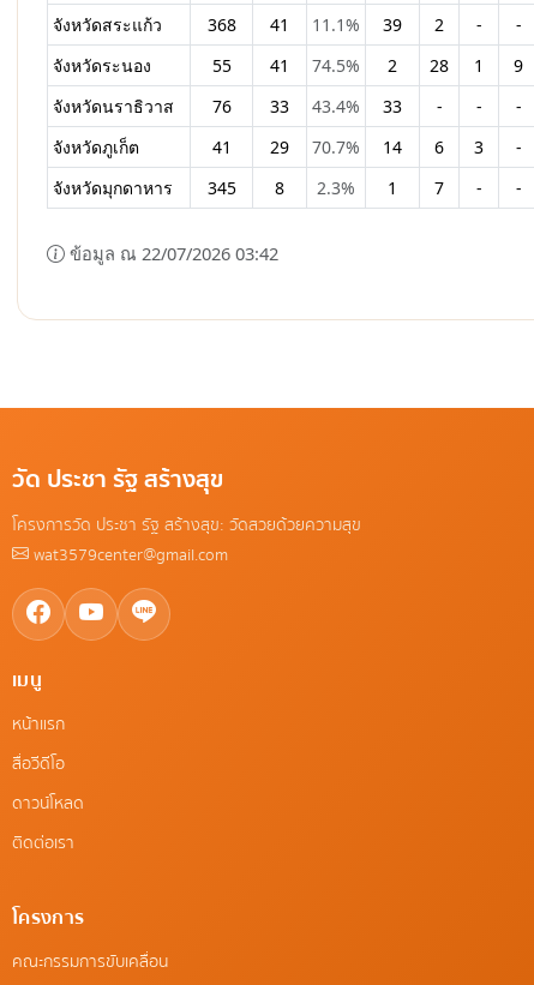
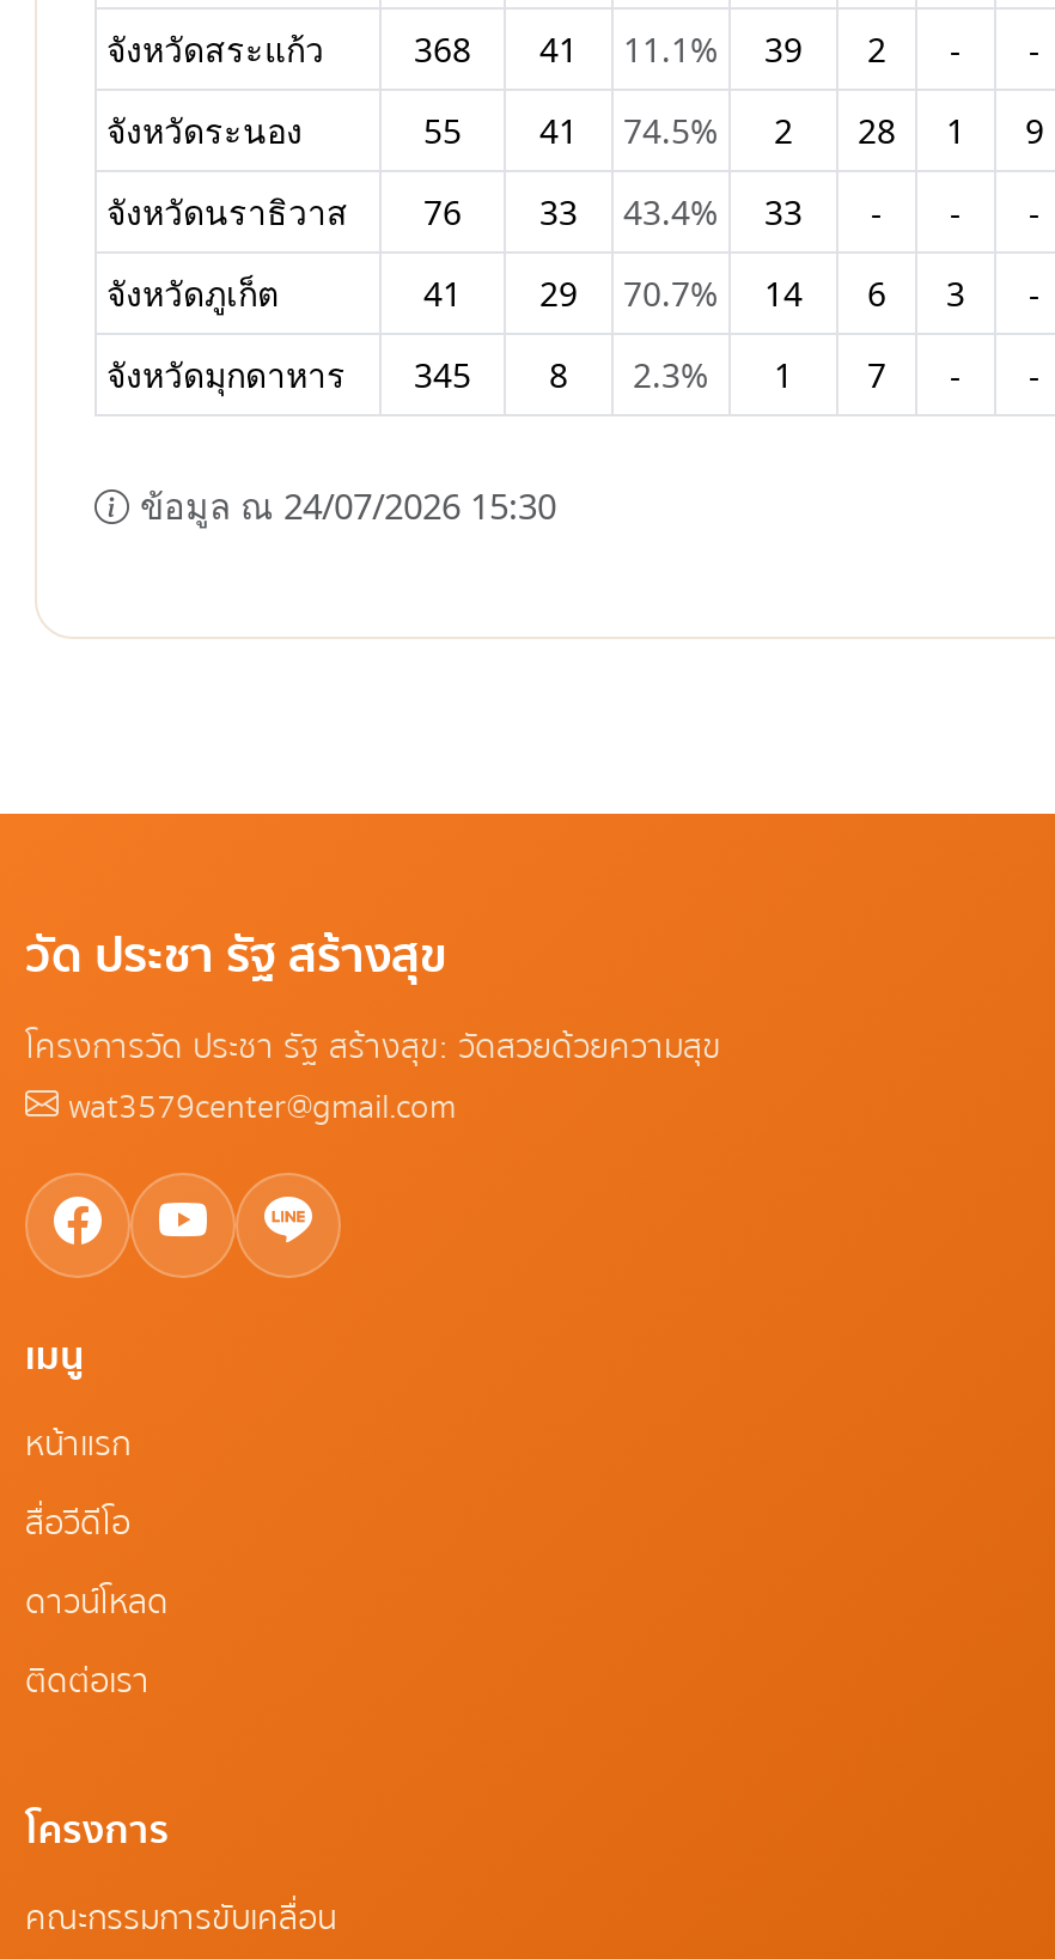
[70,241,278,265] ข้อมูล ณ 22/07/2026 03:42 -> [140,480,556,528] ข้อมูล ณ 24/07/2026 15:30

